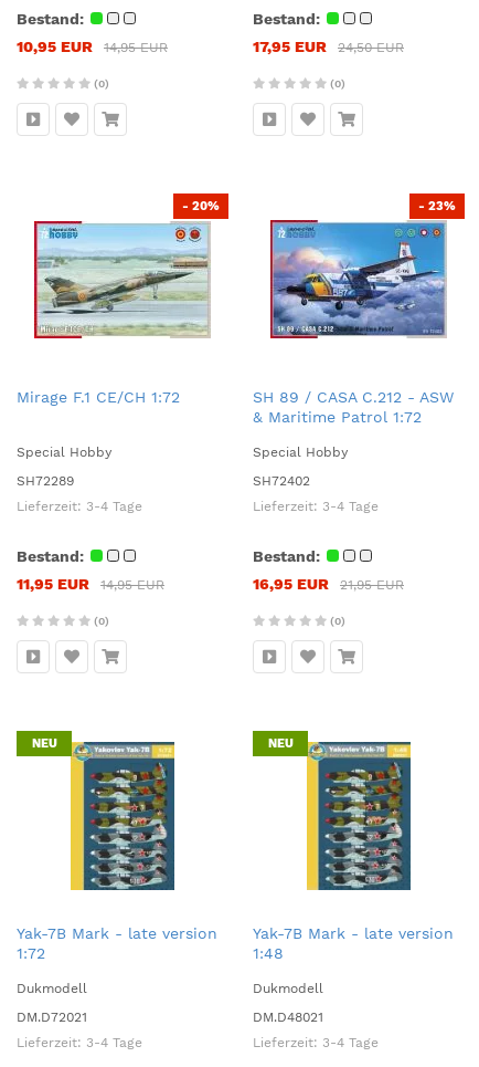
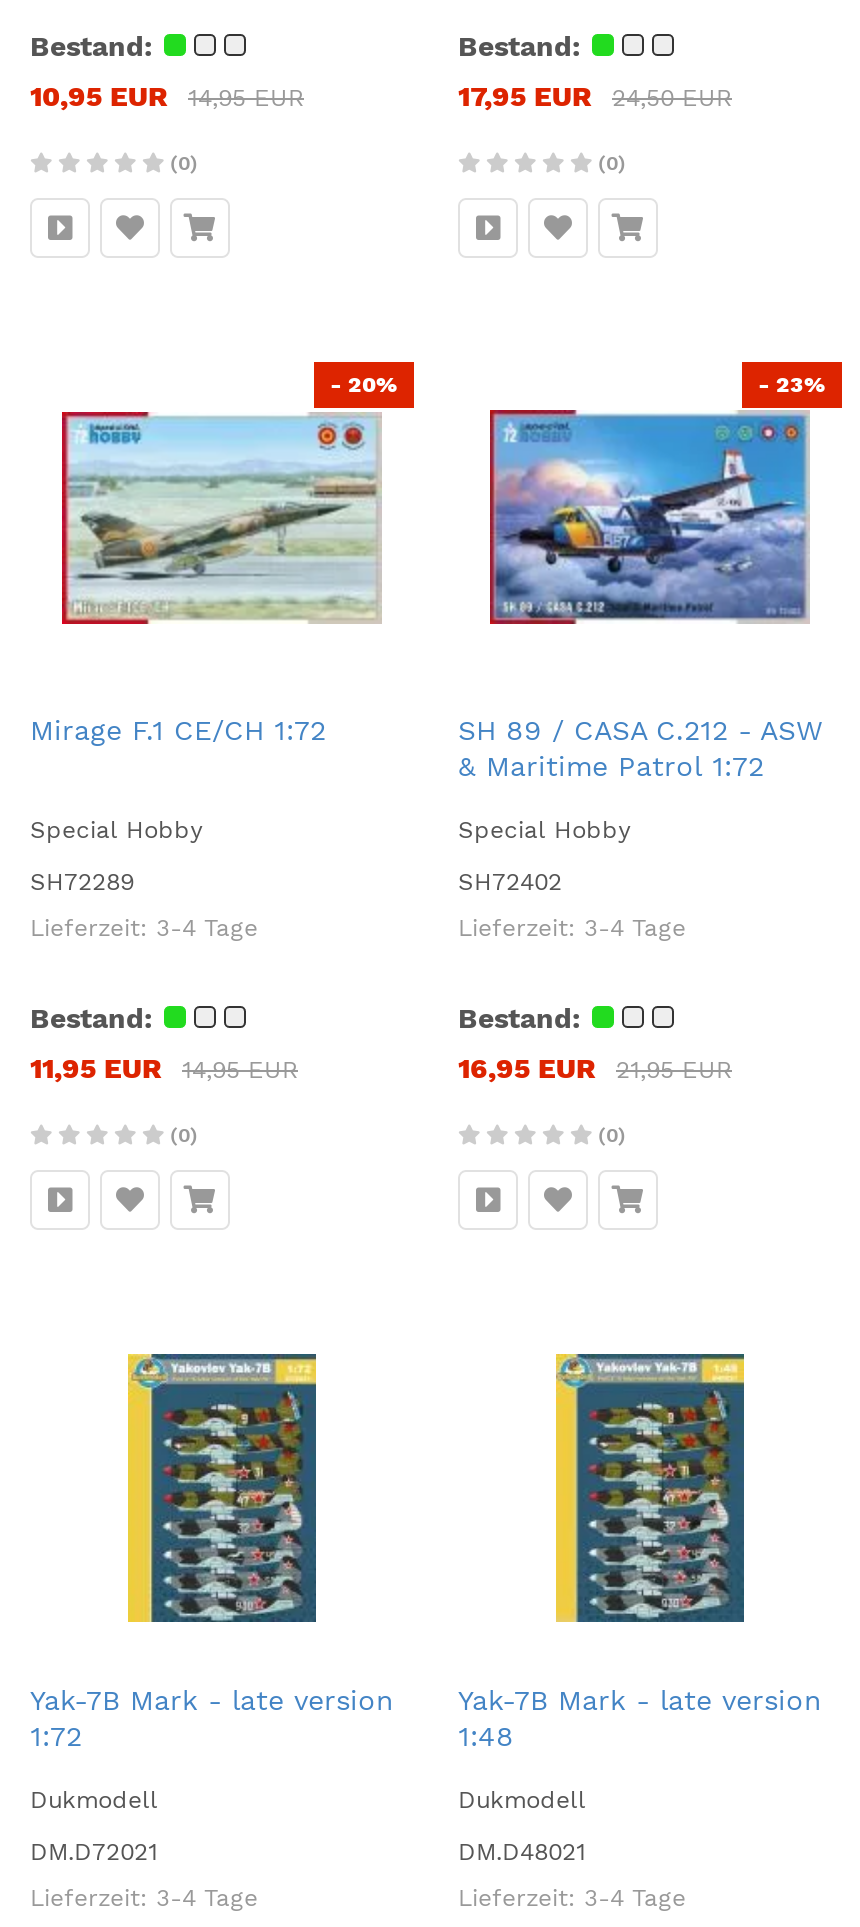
[31,736,57,751] NEU -> none
[268,736,293,751] NEU -> none

